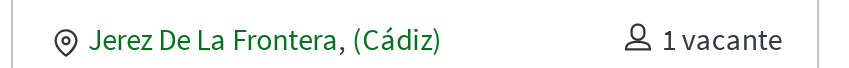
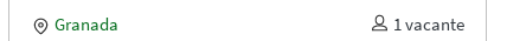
[88,19,442,57] Jerez De La Frontera, (Cádiz) -> [54,12,118,35] Granada

